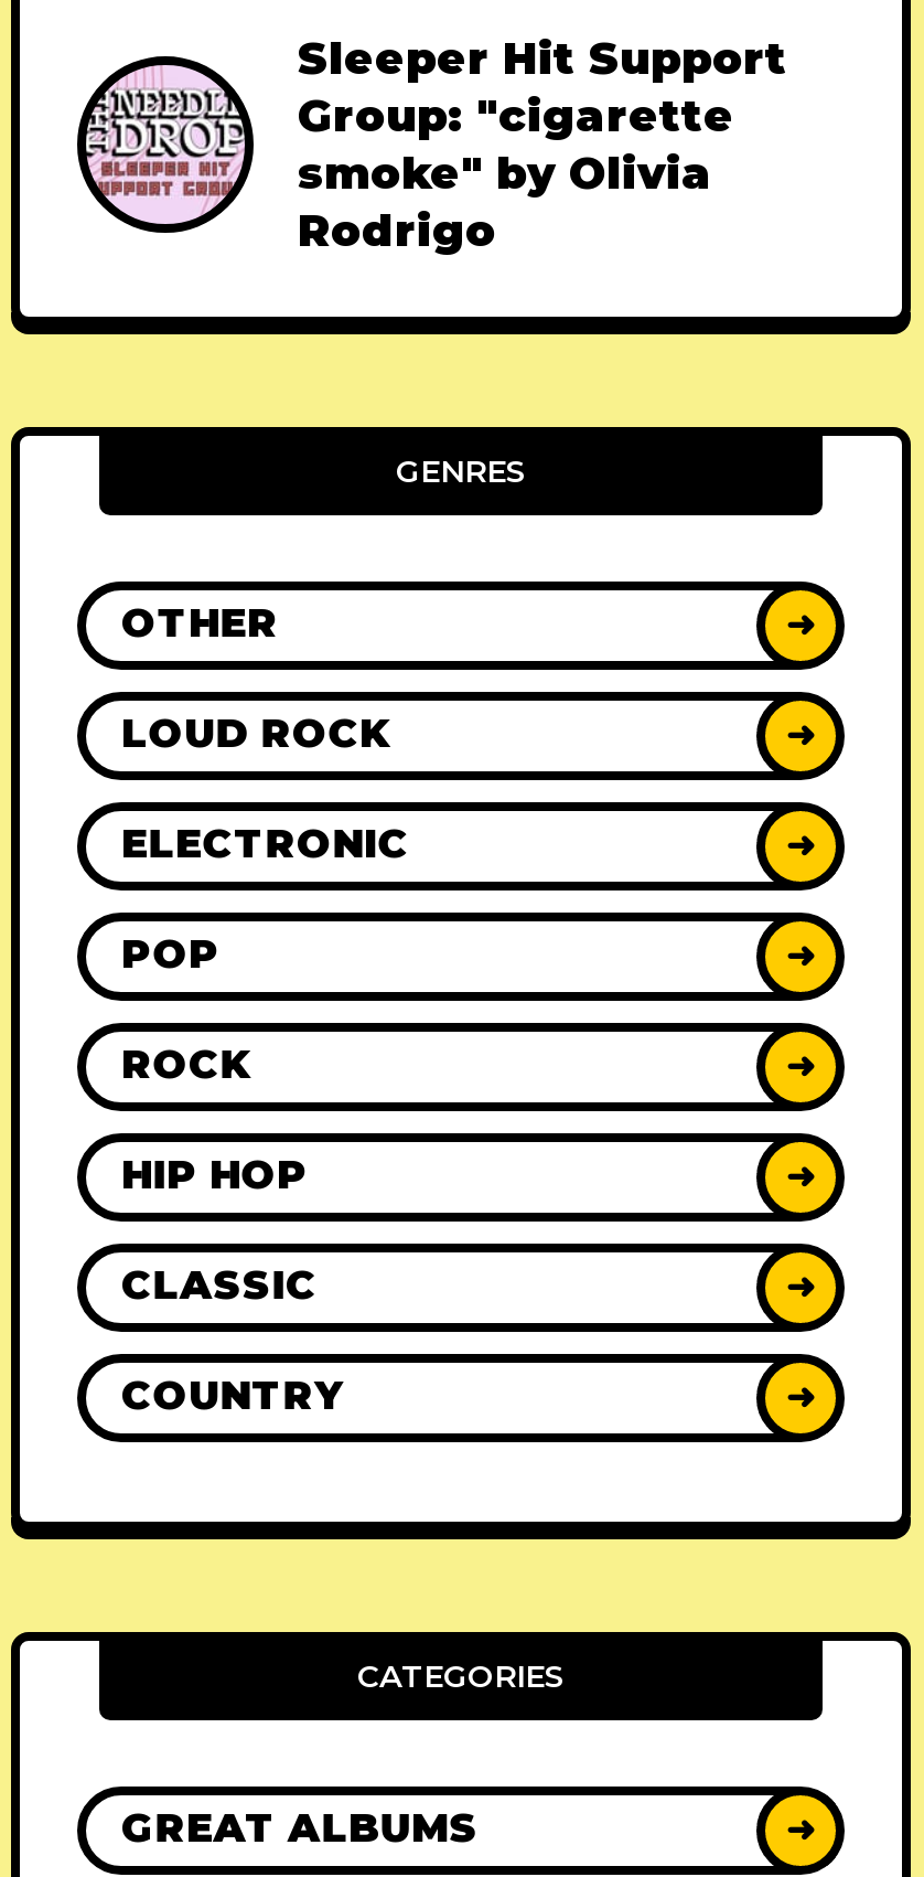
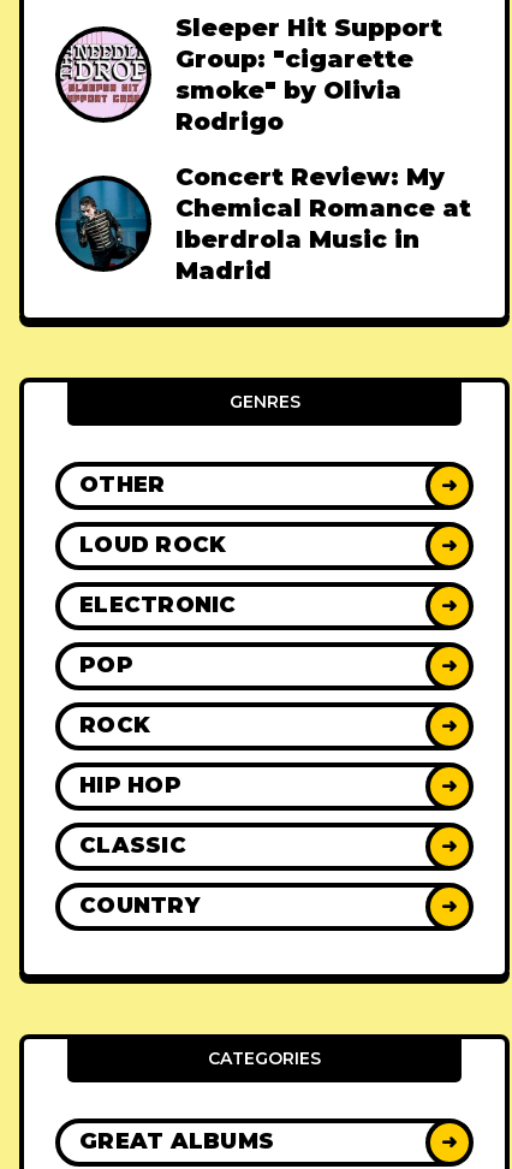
none -> [60,162,471,285] [image] | Concert Review: My | Chemical Romance at | Iberdrola Music in | Madrid

